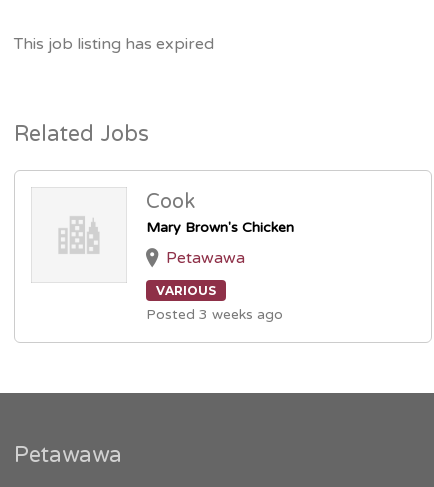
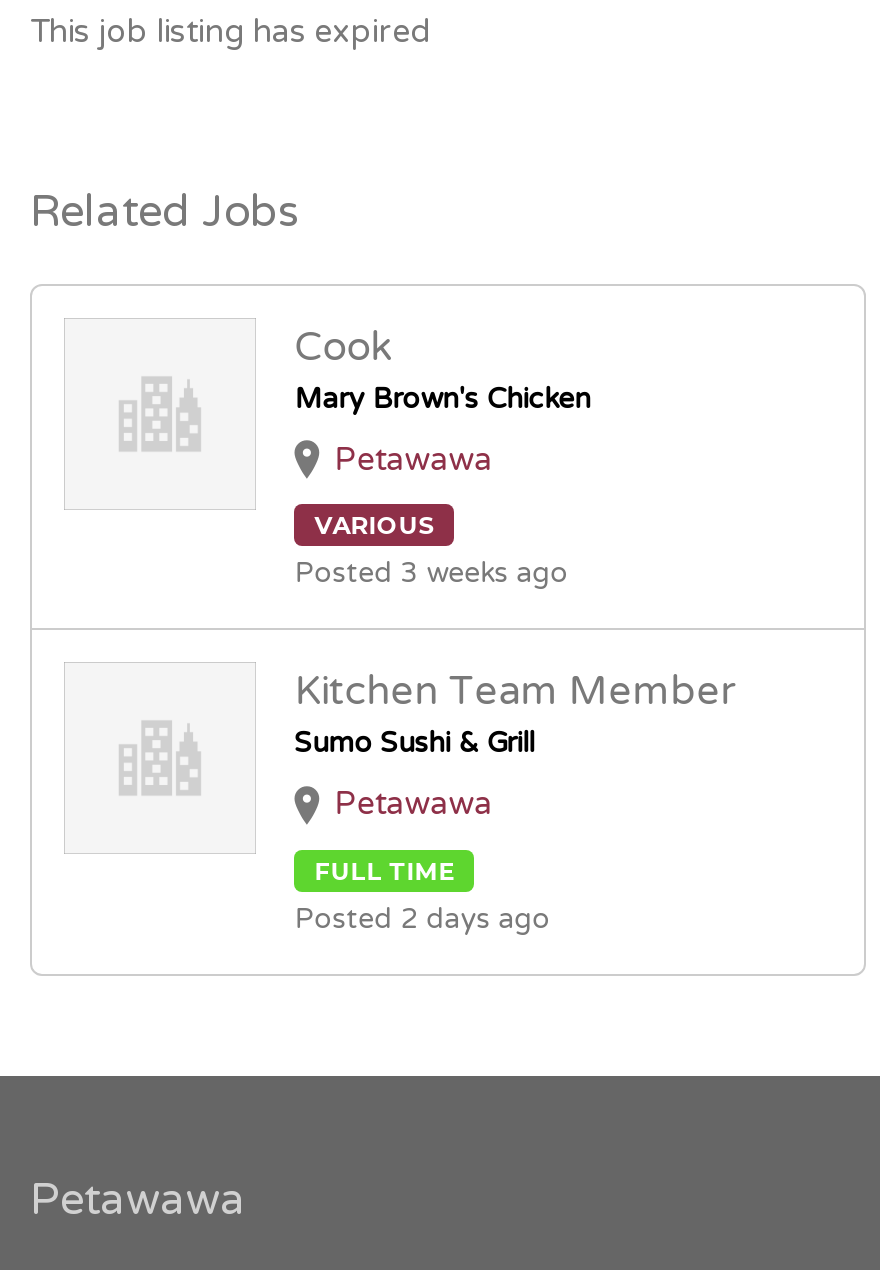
none -> [294,669,736,936] Kitchen Team Member | Sumo Sushi & Grill | Petawawa | FULL TIME | Posted 2 days ago

